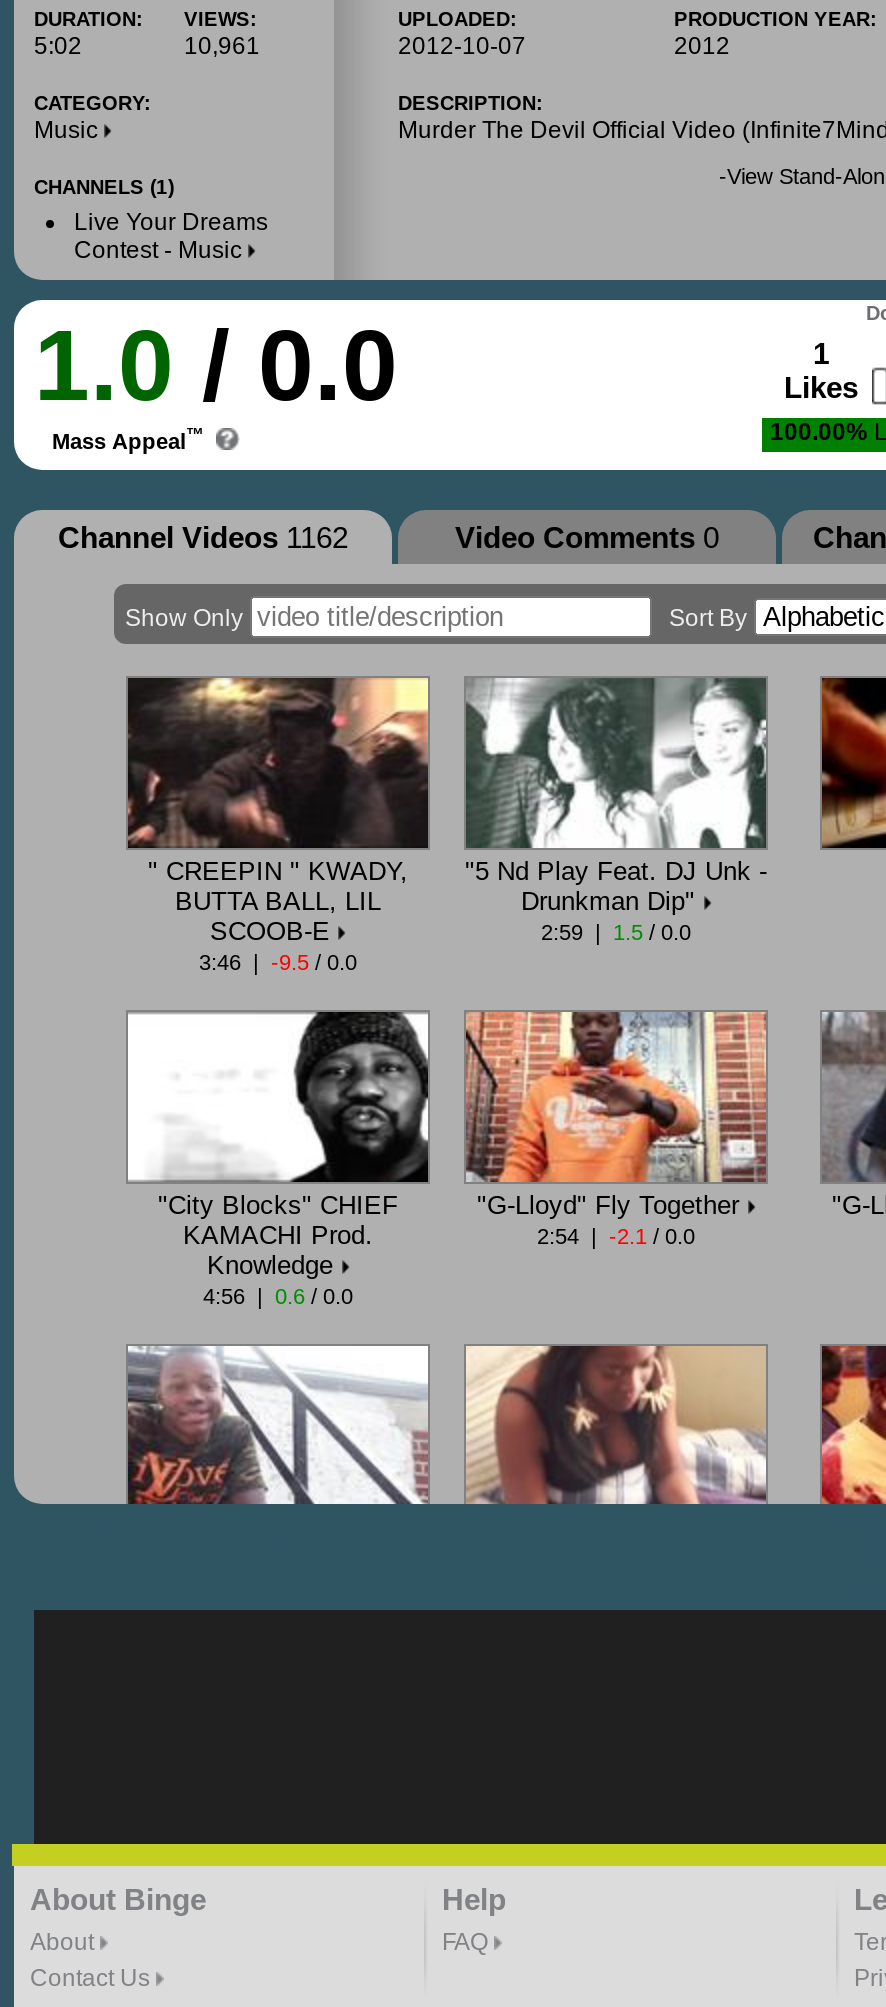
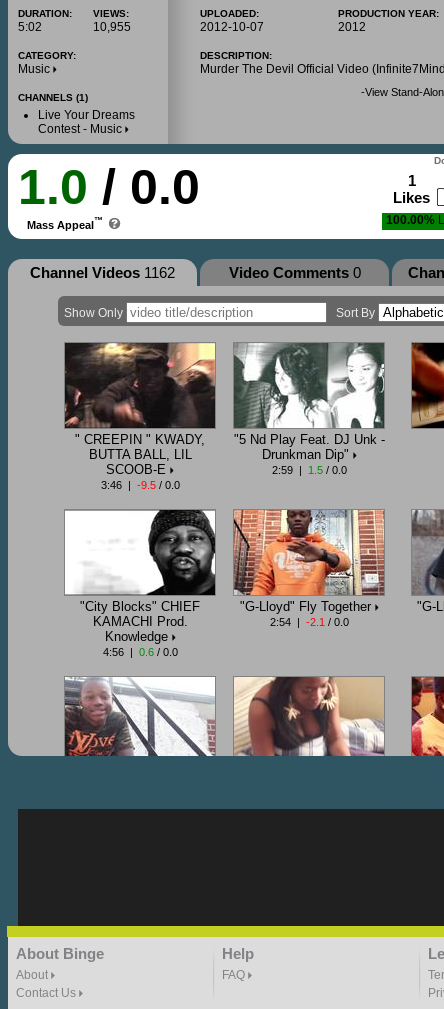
[184,32,260,60] 10,961 -> [93,20,131,34] 10,955

